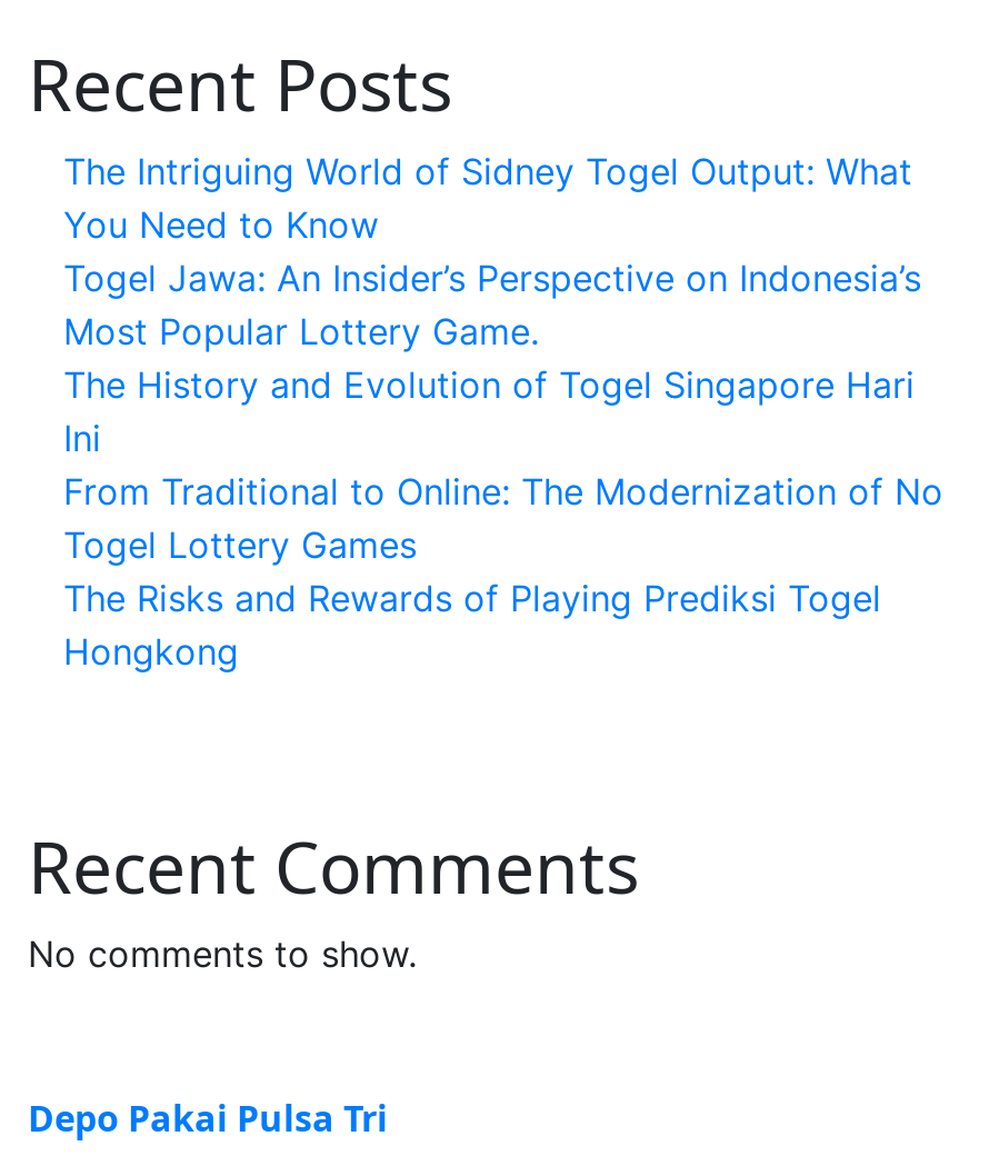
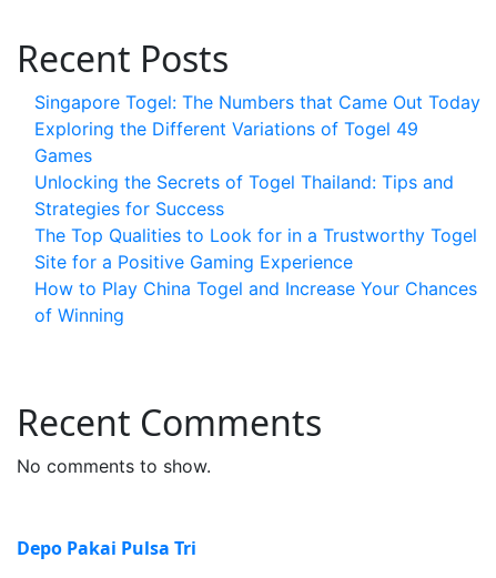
[63,149,943,674] The Intriguing World of Sidney Togel Output: What | You Need to Know | Togel Jawa: An Insider’s Perspective on Indonesia’s | Most Popular Lottery Game. | The History and Evolution of Togel Singapore Hari | Ini | From Traditional to Online: The Modernization of No | Togel Lottery Games | The Risks and Rewards of Playing Prediksi Togel | Hongkong -> [34,91,480,326] Singapore Togel: The Numbers that Came Out Today | Exploring the Different Variations of Togel 49 | Games | Unlocking the Secrets of Togel Thailand: Tips and | Strategies for Success | The Top Qualities to Look for in a Trustworthy Togel | Site for a Positive Gaming Experience | How to Play China Togel and Increase Your Chances | of Winning

